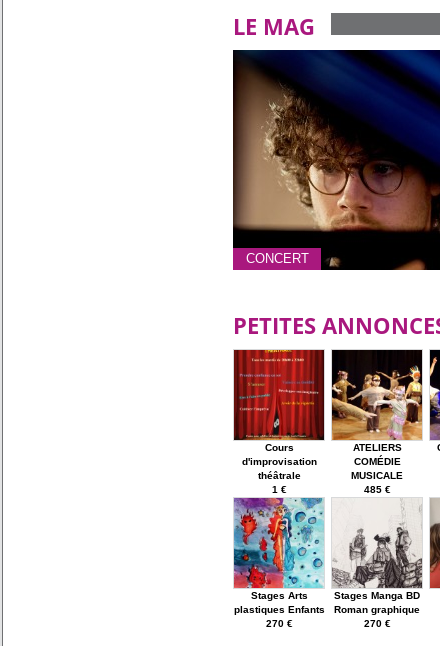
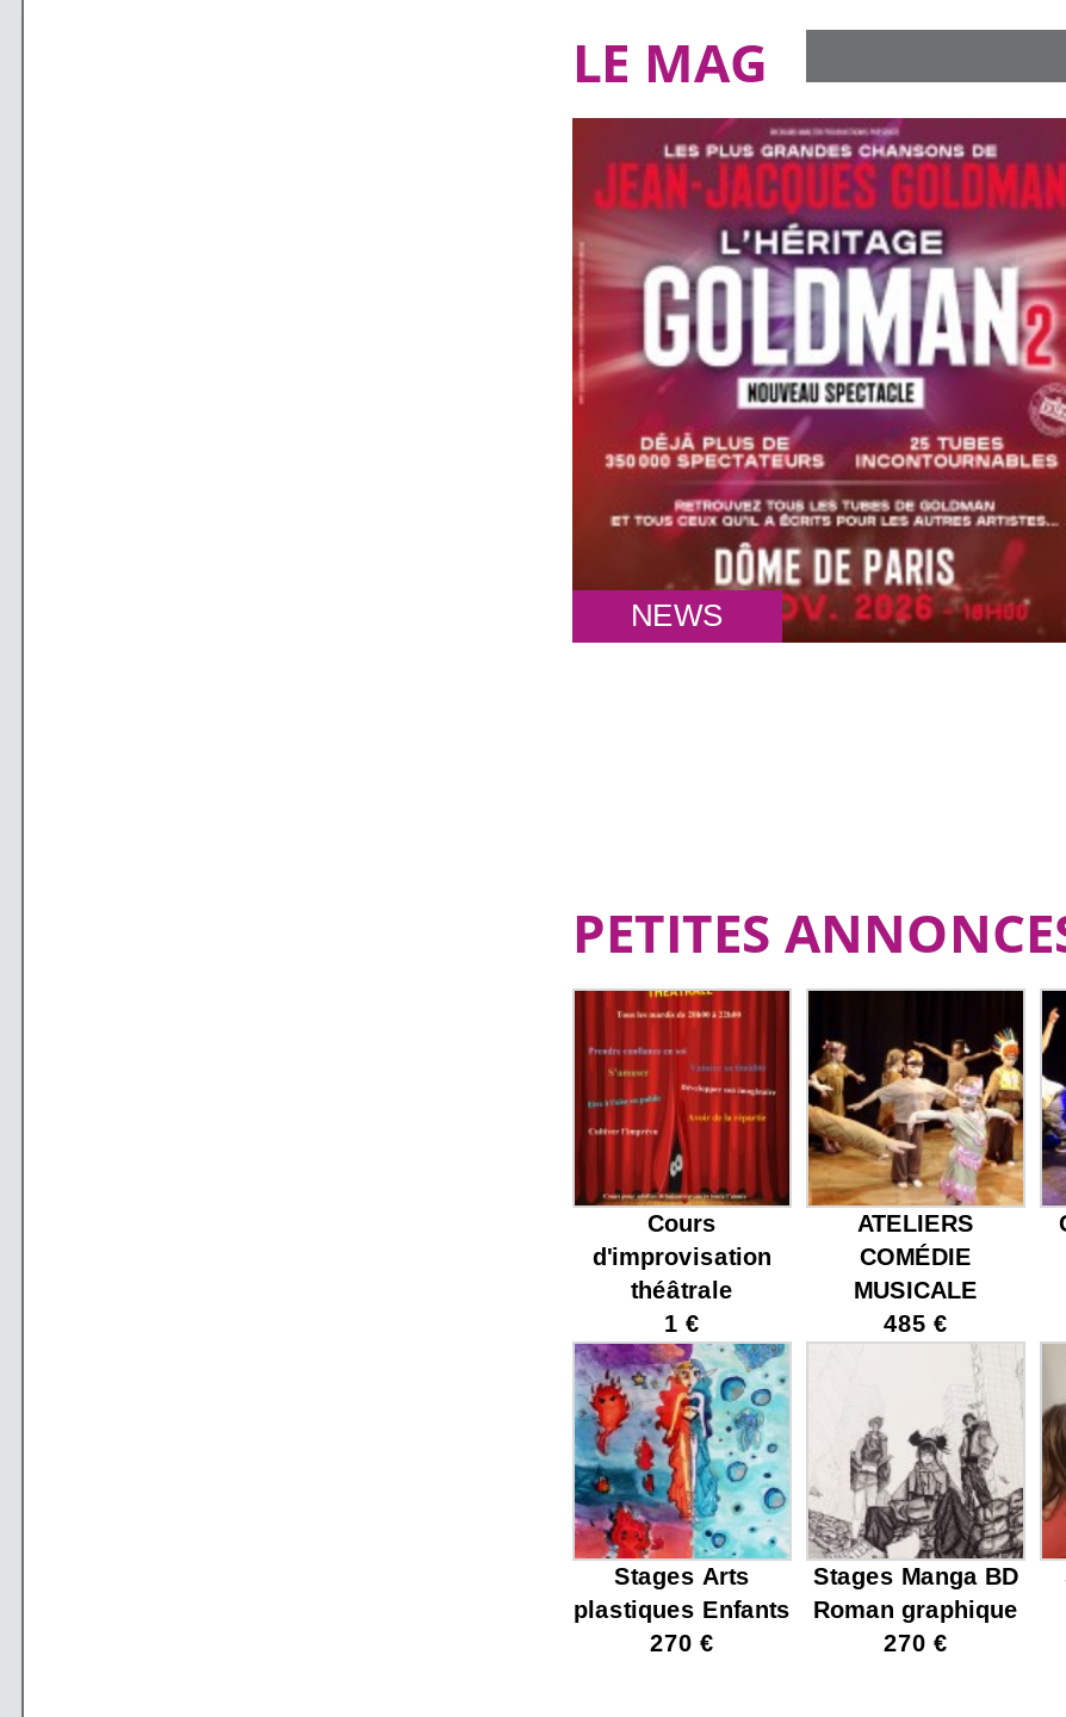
[232,49,437,271] [image] | CONCERT -> [570,116,1059,645] [image] | NEWS

